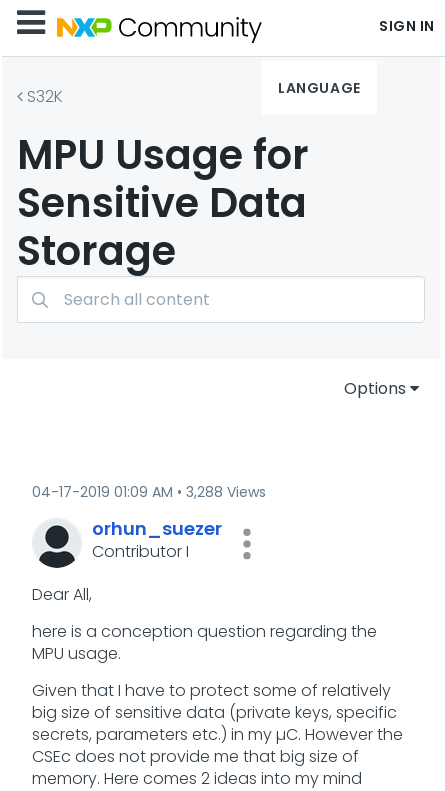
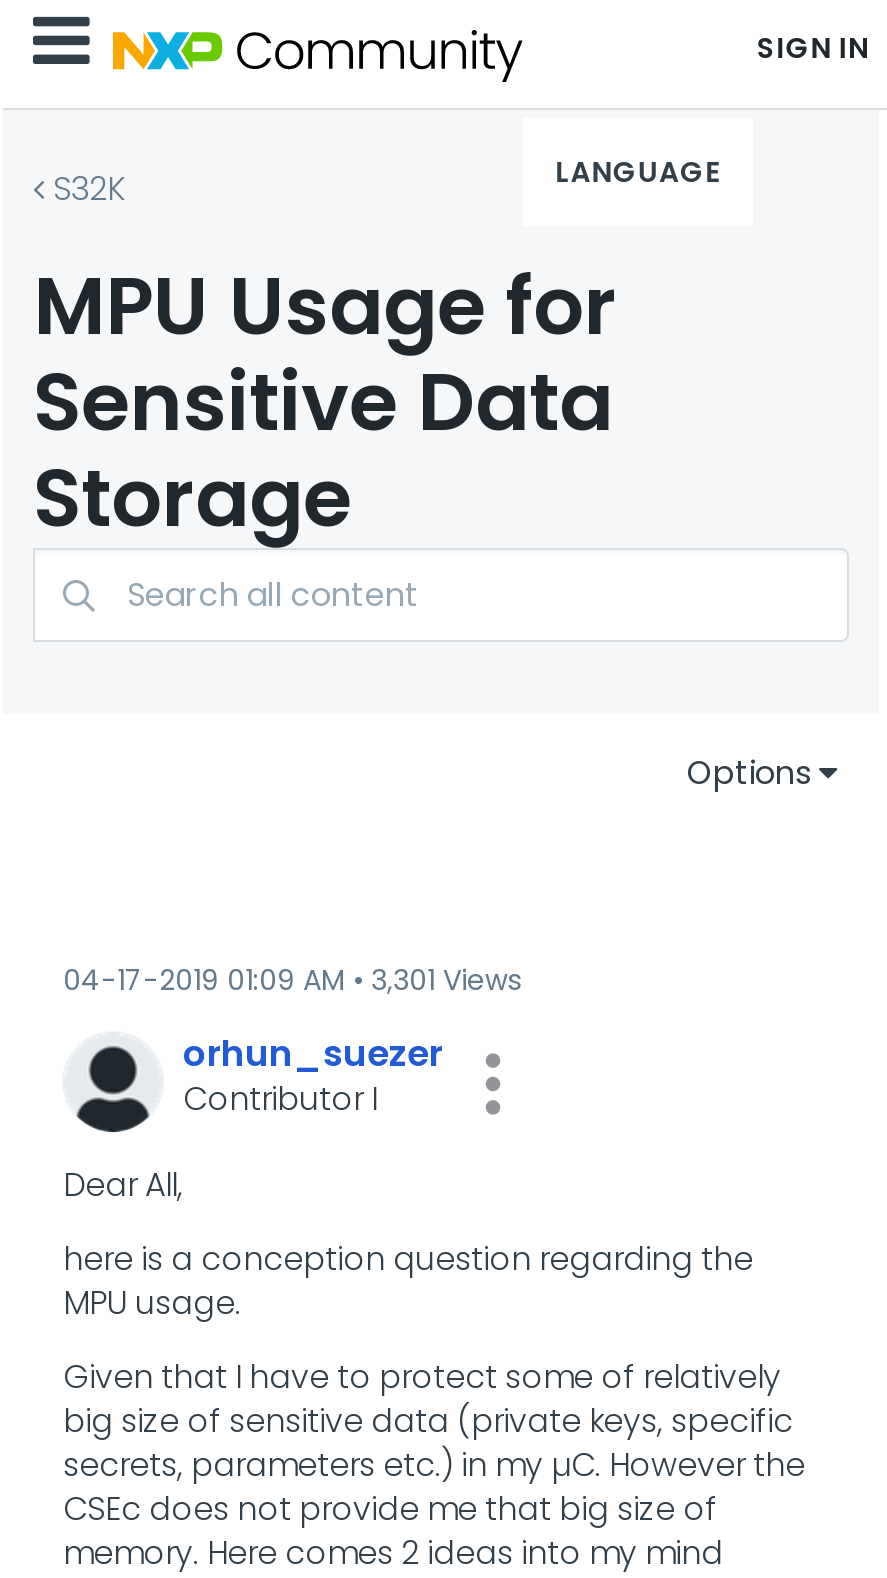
[32,482,266,502] 04-17-2019 01:09 AM 3,288 Views -> [63,960,521,1000] 04-17-2019 01:09 AM 3,301 Views

